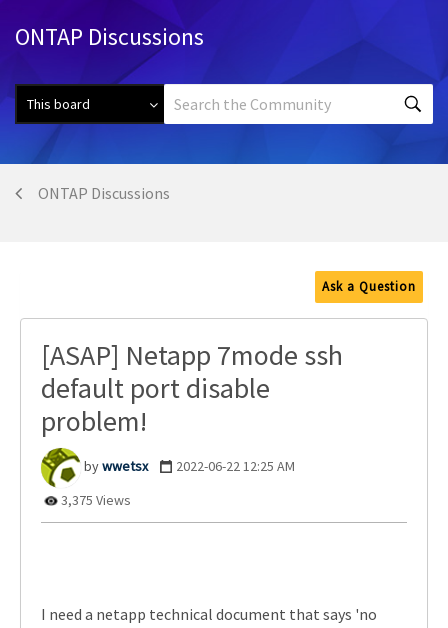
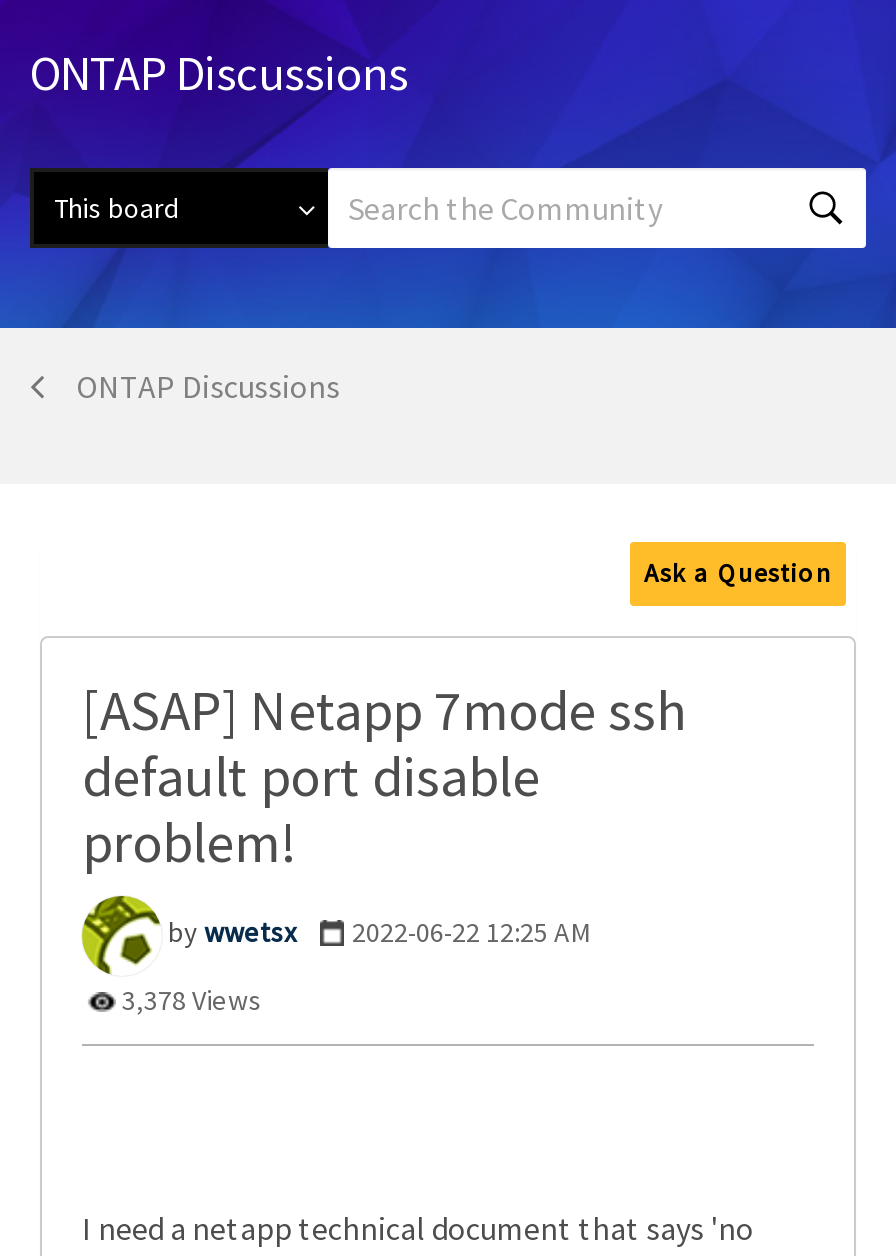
[58,491,131,509] 3,375 Views -> [116,982,262,1018] 3,378 Views

